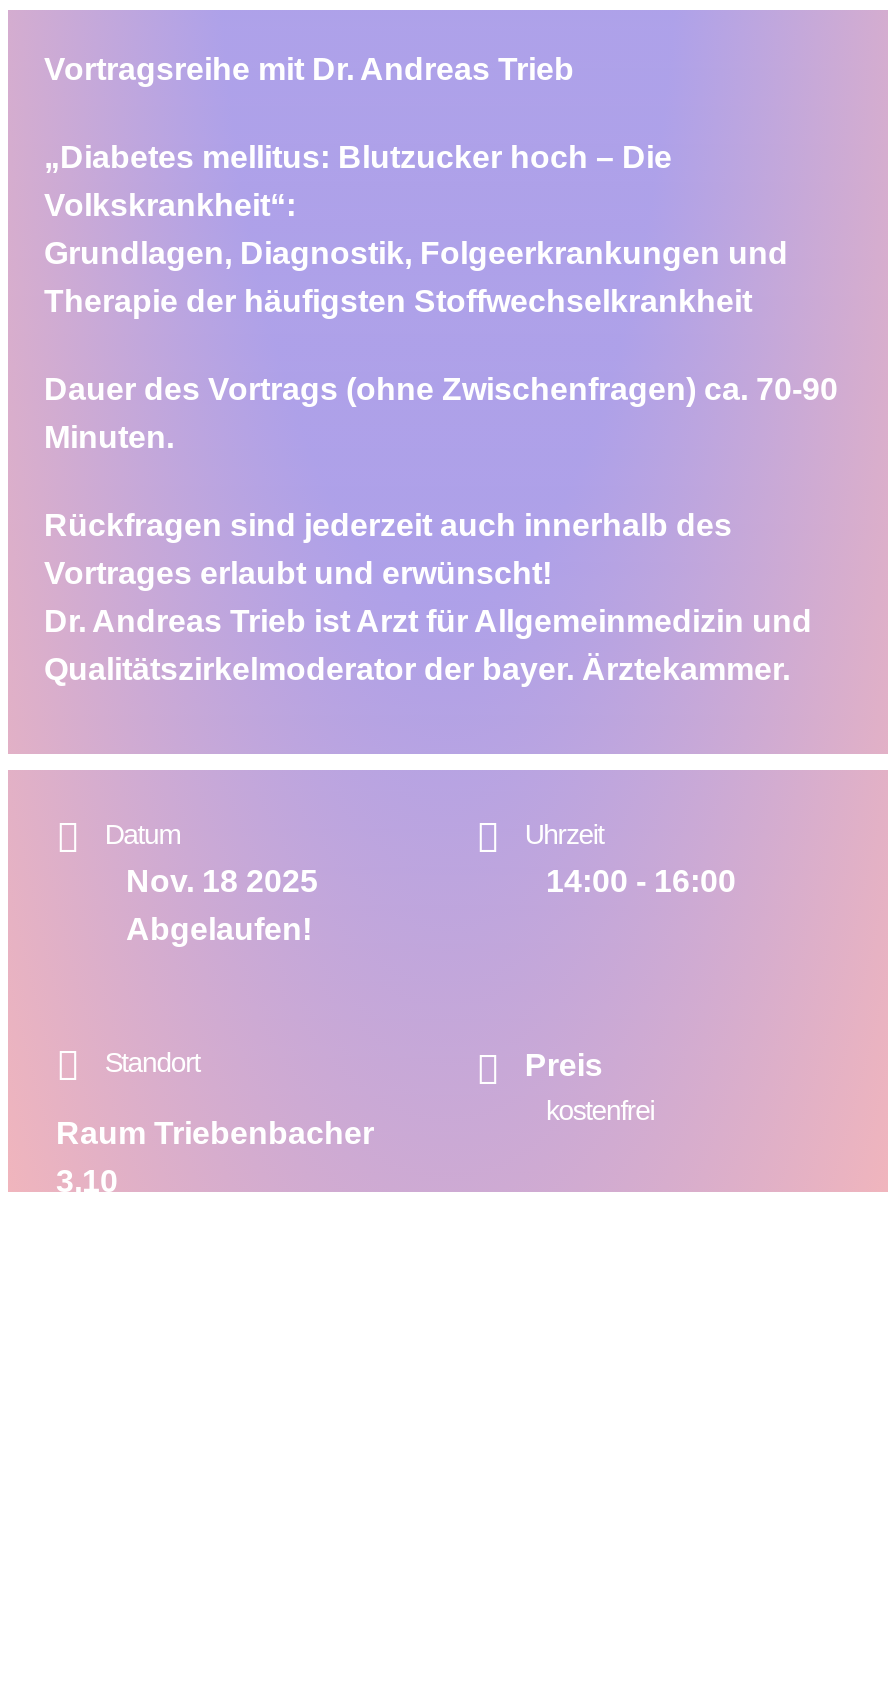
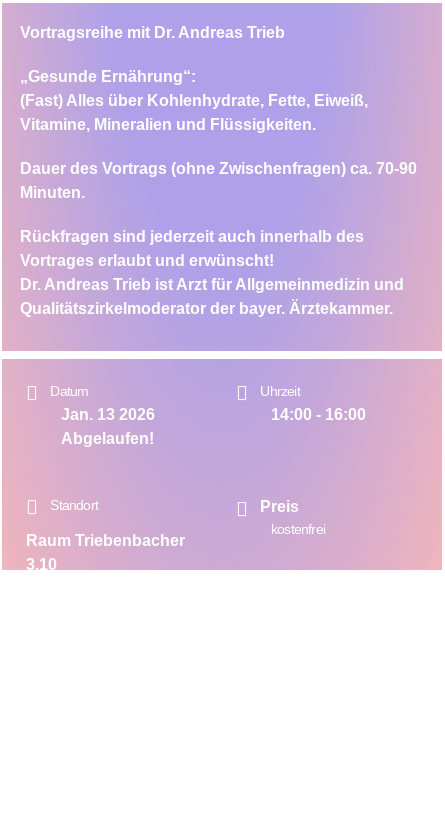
[44,140,788,318] „Diabetes mellitus: Blutzucker hoch – Die | Volkskrankheit“: | Grundlagen, Diagnostik, Folgeerkrankungen und | Therapie der häufigsten Stoffwechselkrankheit -> [20,68,368,133] „Gesunde Ernährung“: | (Fast) Alles über Kohlenhydrate, Fette, Eiweiß, | Vitamine, Mineralien und Flüssigkeiten.
[126,864,318,898] Nov. 18 2025 -> [61,406,155,423] Jan. 13 2026

